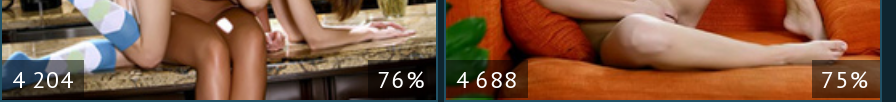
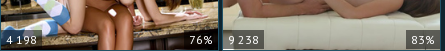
[12,63,74,93] 4 204 -> [6,32,37,47] 4 198
[456,63,869,93] 4 688 | 75% -> [228,32,435,47] 9 238 | 83%

